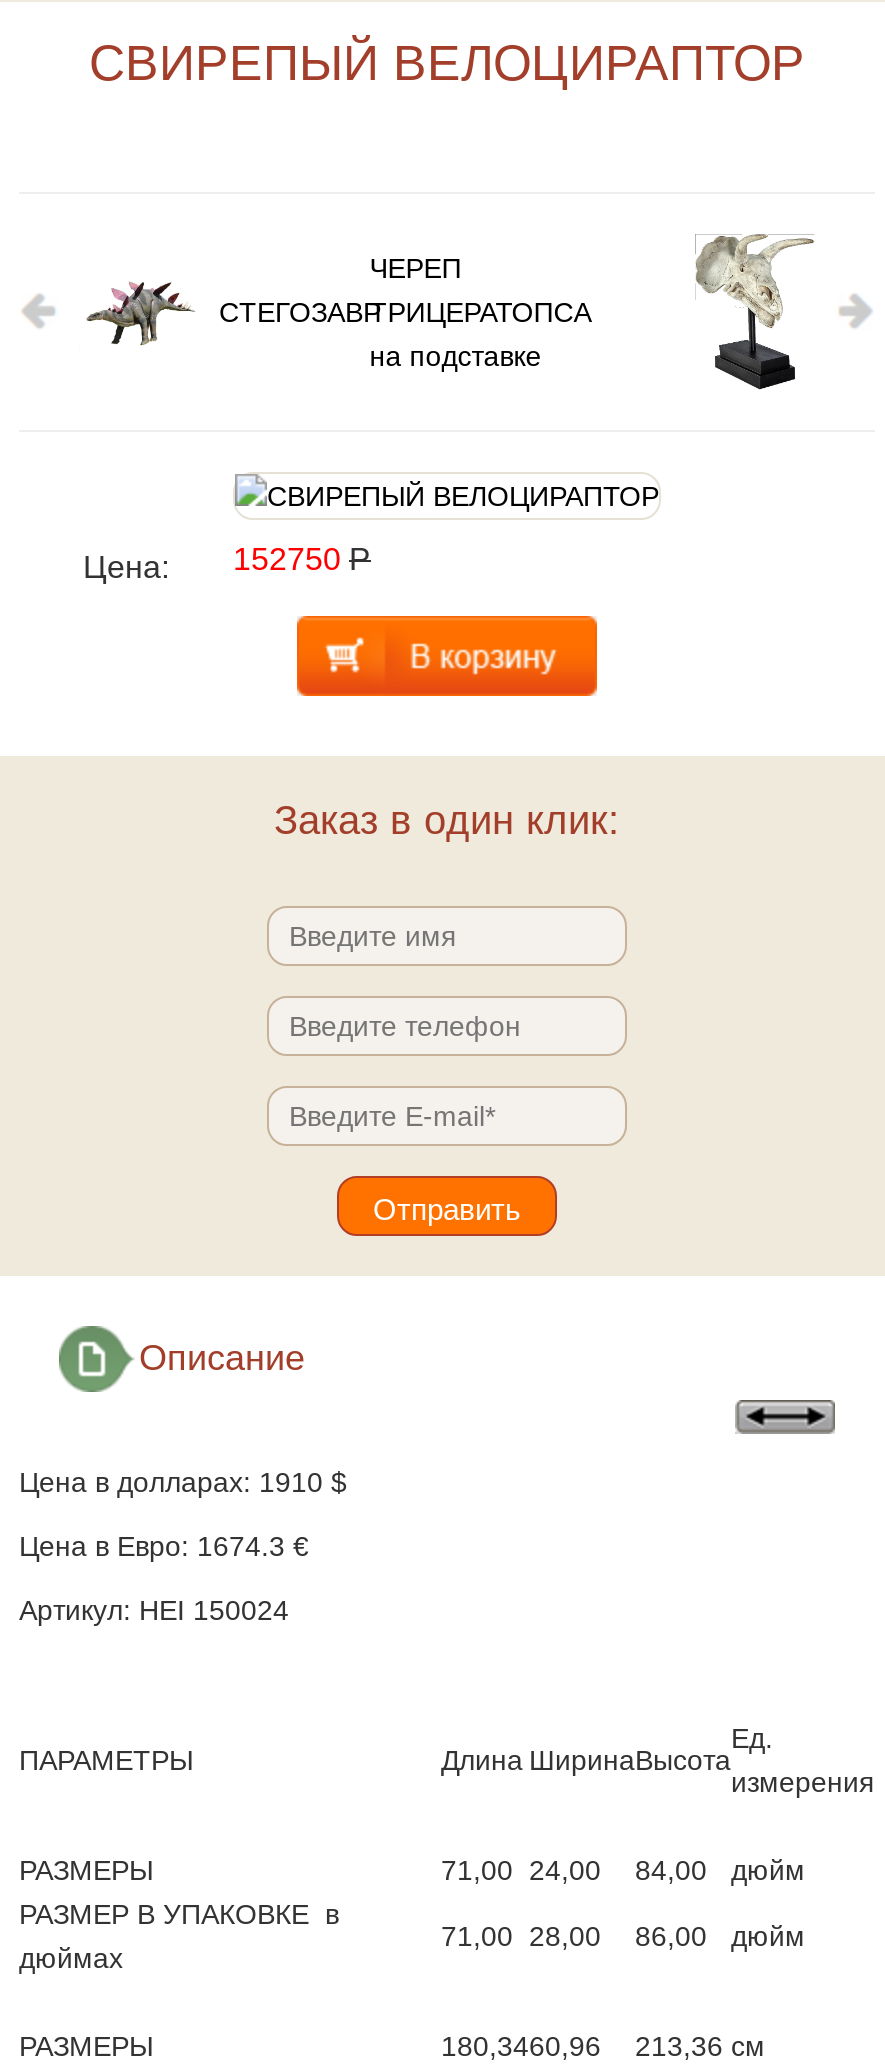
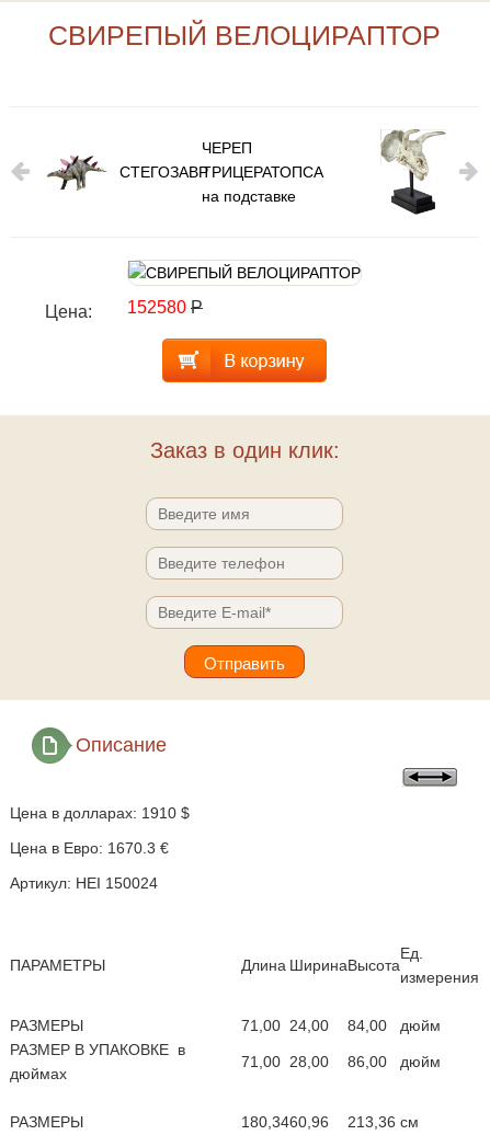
[83,542,371,584] Цена: 152750 Р -> [45,298,203,321] Цена: 152580 Р
[19,1530,309,1562] Цена в Евро: 1674.3 € -> [10,839,169,857] Цена в Евро: 1670.3 €

